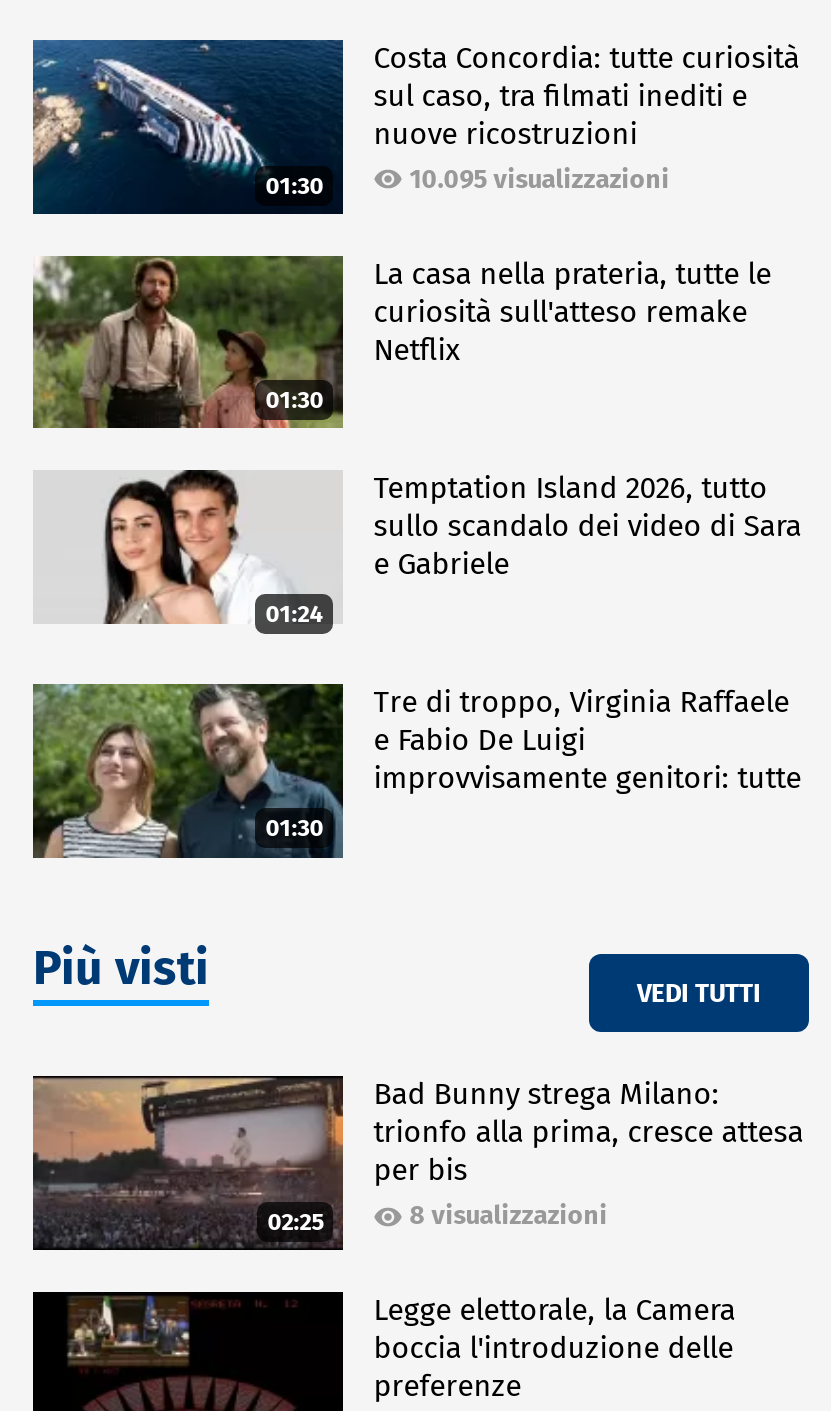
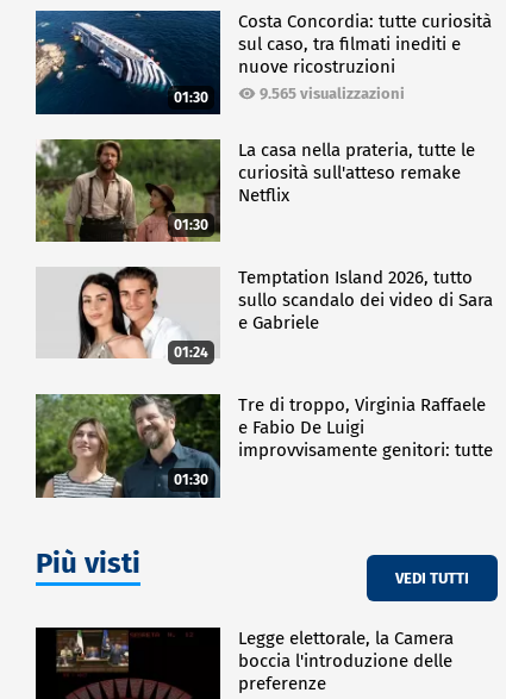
[409,165,669,195] 10.095 visualizzazioni -> [260,85,405,103] 9.565 visualizzazioni
[31,1074,345,1254] [image] | 02:25 -> none
[373,1077,803,1231] Bad Bunny strega Milano: | trionfo alla prima, cresce attesa | per bis | 8 visualizzazioni -> none

